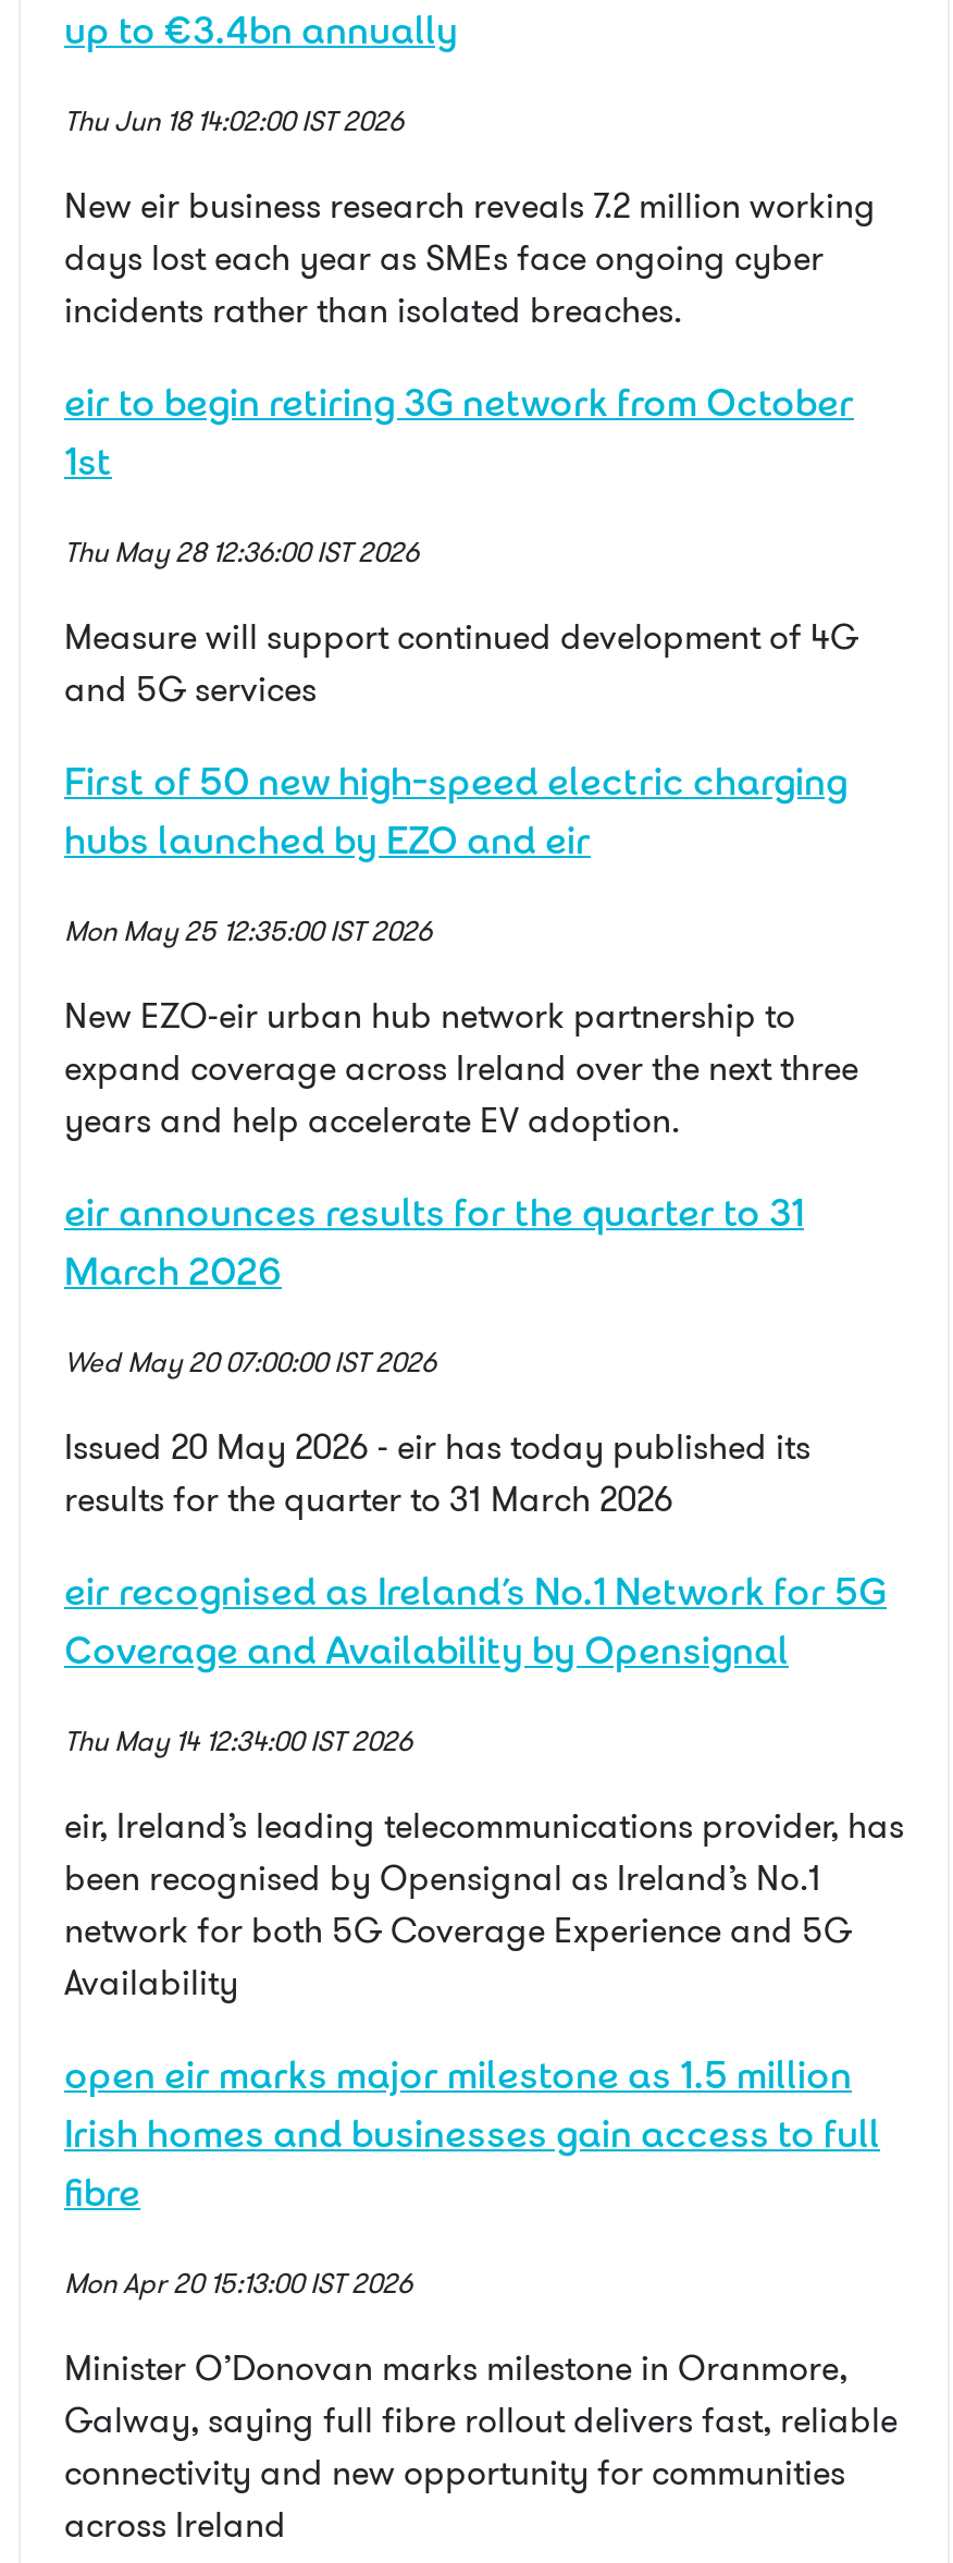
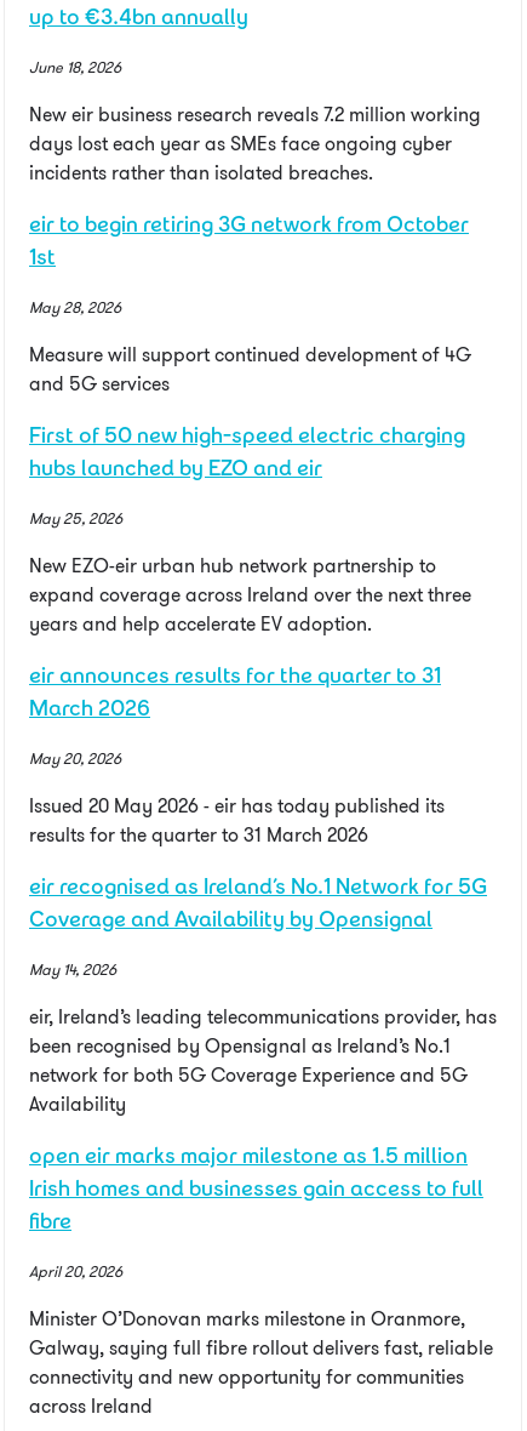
[64,103,404,142] Thu Jun 18 14:02:00 IST 2026 -> [29,57,121,79] June 18, 2026
[64,534,419,573] Thu May 28 12:36:00 IST 2026 -> [29,297,121,319] May 28, 2026
[64,913,432,952] Mon May 25 12:35:00 IST 2026 -> [29,508,122,530] May 25, 2026
[64,1344,436,1383] Wed May 20 07:00:00 IST 2026 -> [29,748,121,770] May 20, 2026
[64,1723,412,1762] Thu May 14 12:34:00 IST 2026 -> [29,959,116,981] May 14, 2026
[64,2265,412,2304] Mon Apr 20 15:13:00 IST 2026 -> [29,1261,122,1283] April 20, 2026

